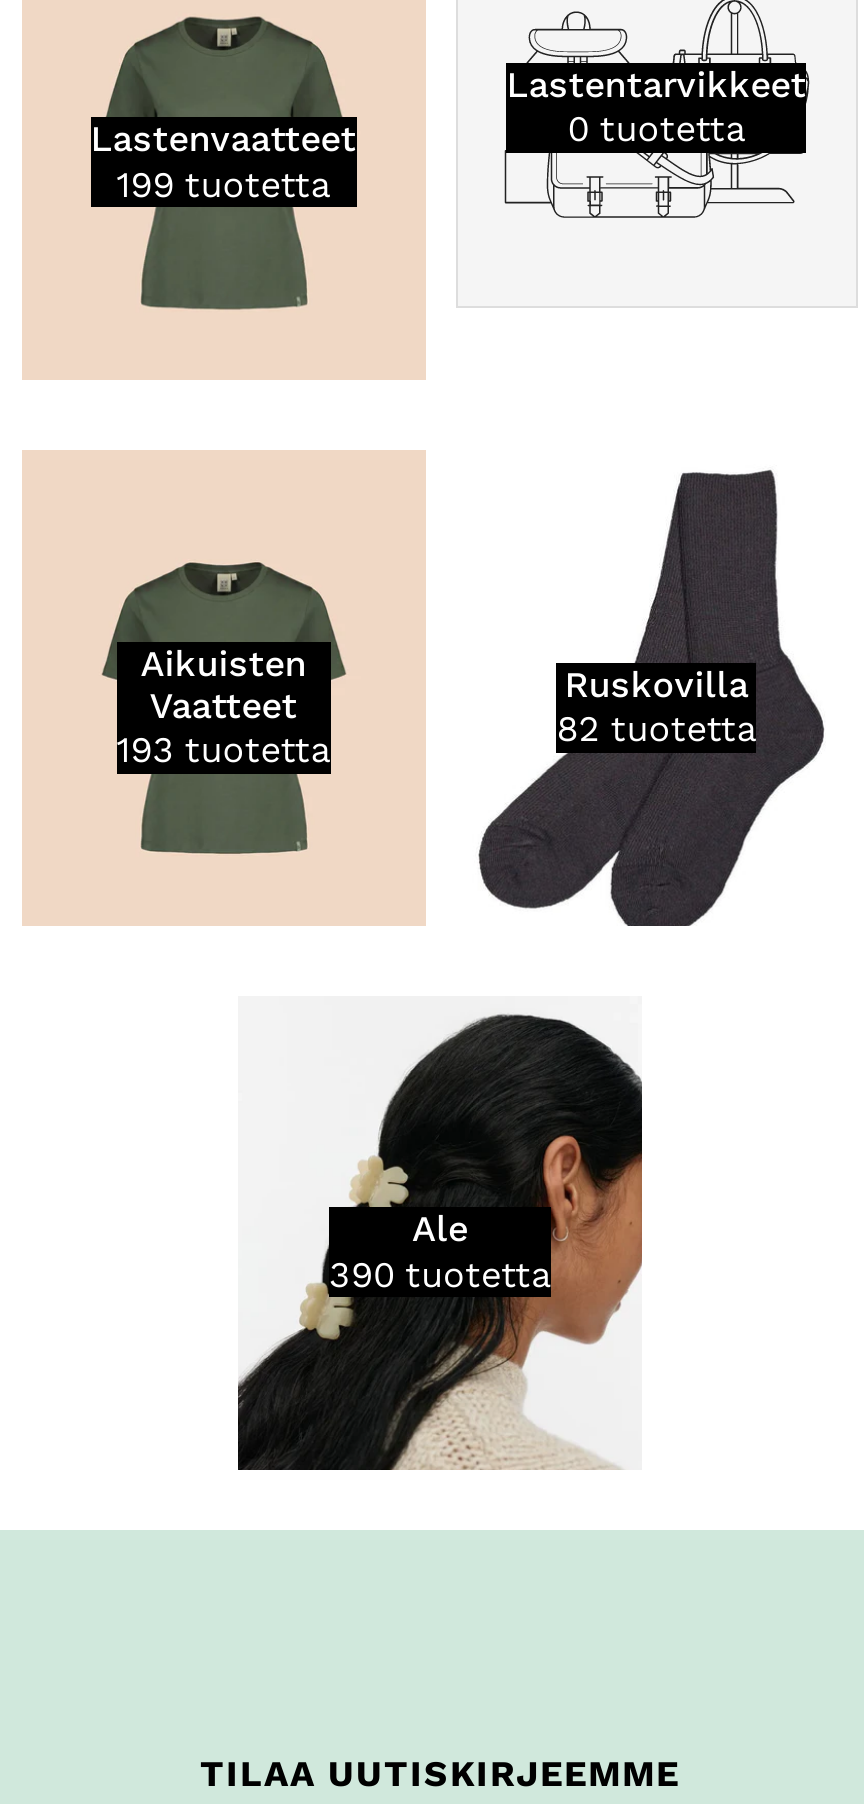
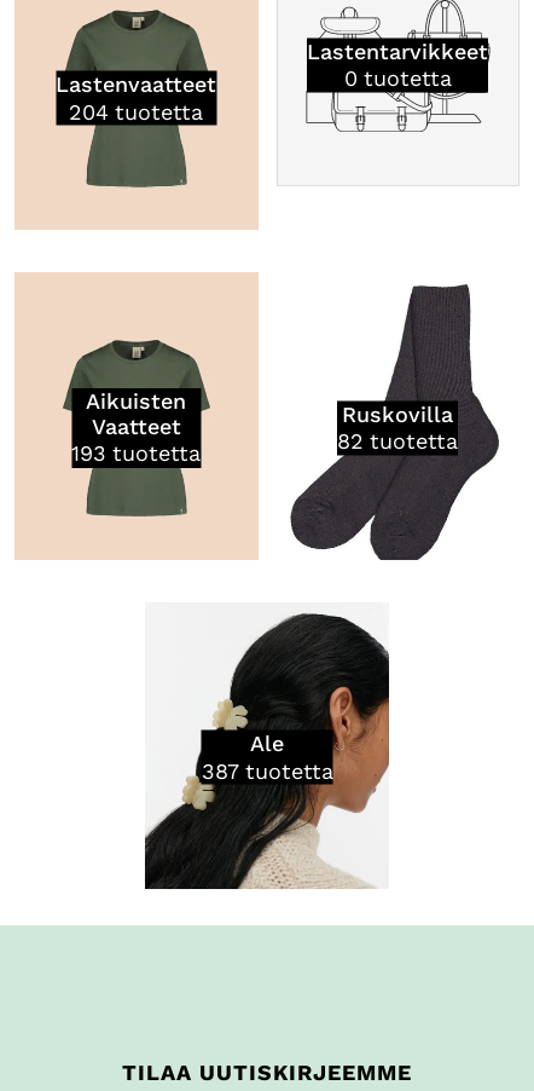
[116,163,330,205] 199 tuotetta -> [69,99,203,124] 204 tuotetta
[329,1253,551,1295] 390 tuotetta -> [201,758,333,783] 387 tuotetta

